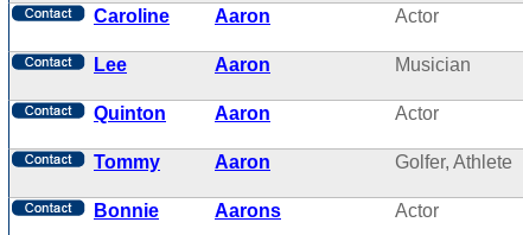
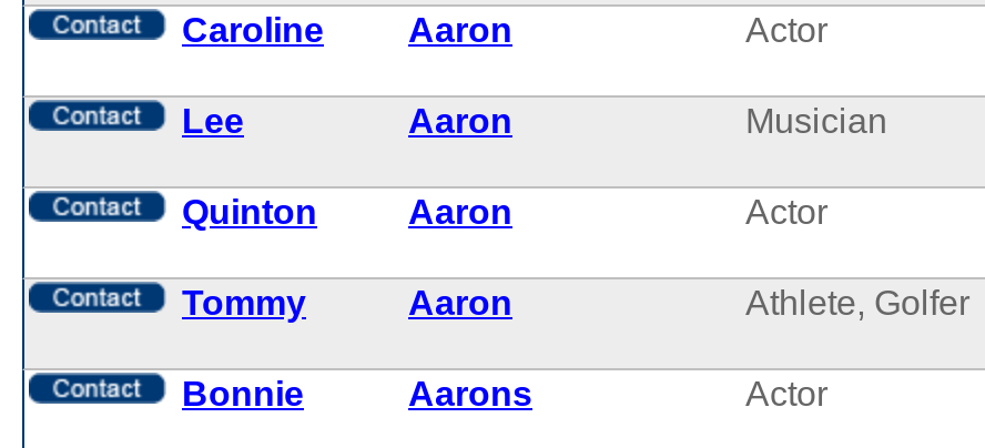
[395,152,512,172] Golfer, Athlete -> [745,284,969,322] Athlete, Golfer

